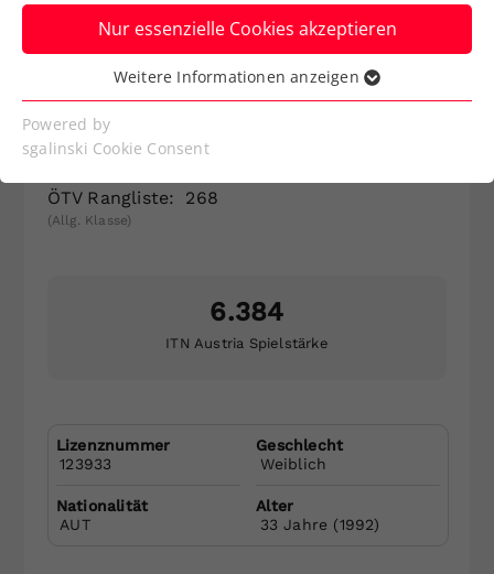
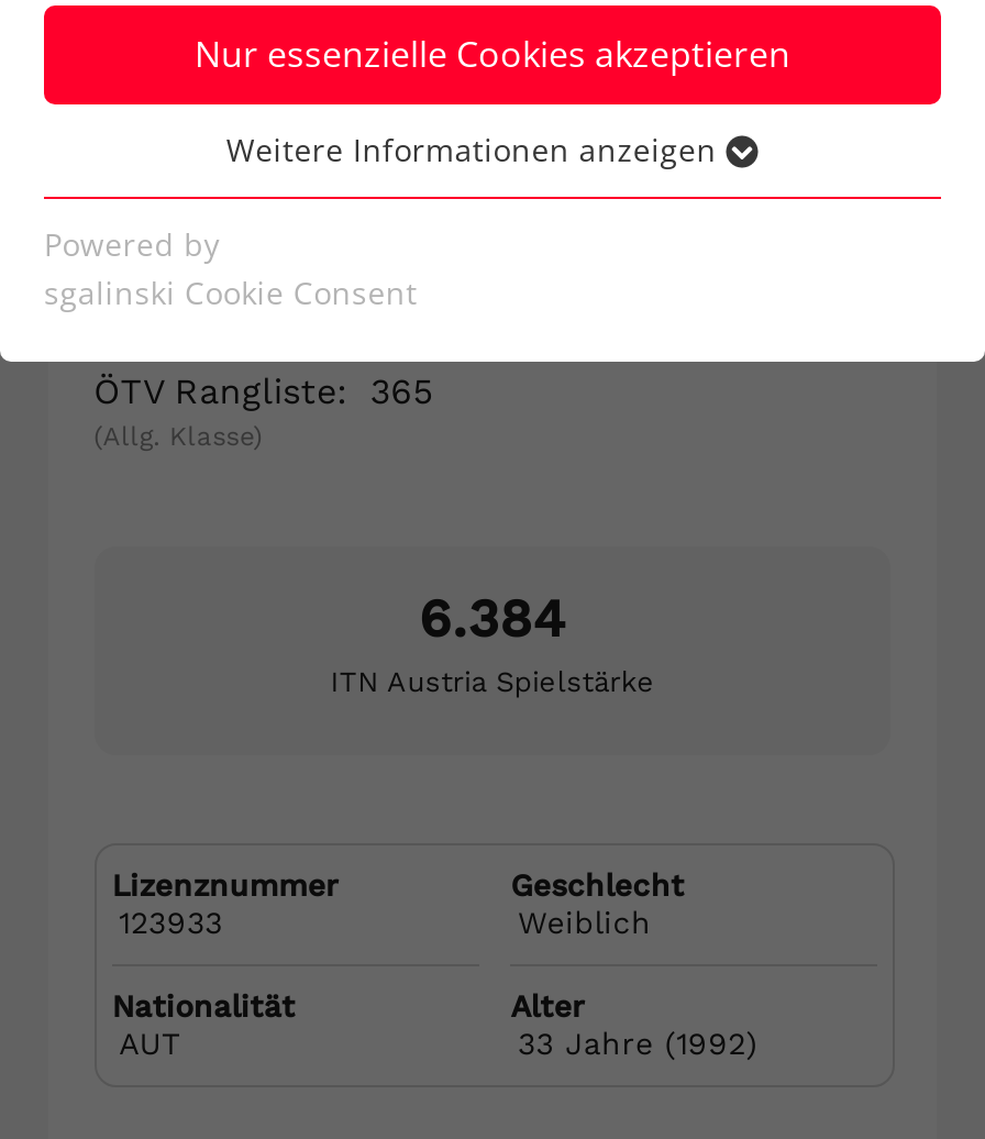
[186,187,218,208] 268 -> [370,371,433,413] 365

